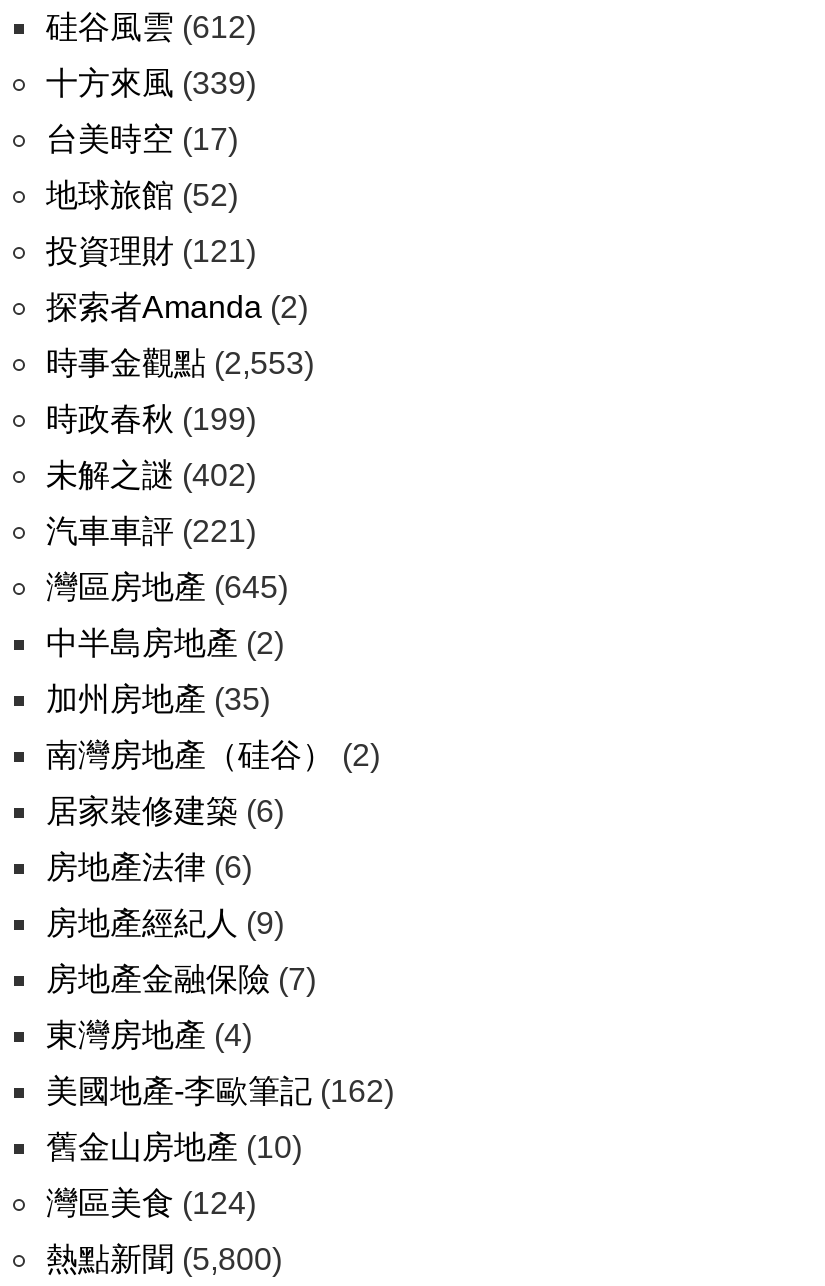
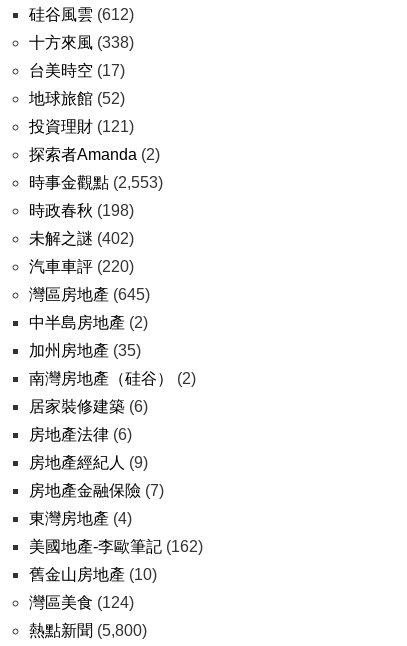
[46,66,256,100] 十方來風(339) -> [29,34,134,51] 十方來風(338)
[46,402,256,436] 時政春秋(199) -> [29,202,134,219] 時政春秋(198)
[46,514,256,548] 汽車車評(221) -> [29,258,134,275] 汽車車評(220)

